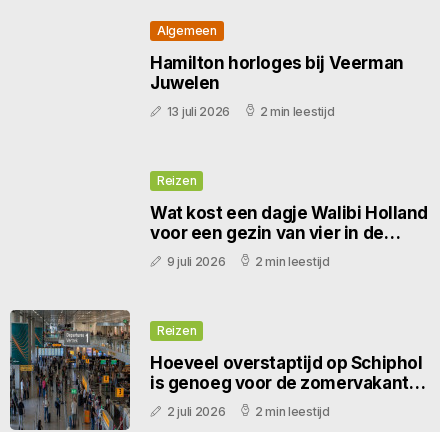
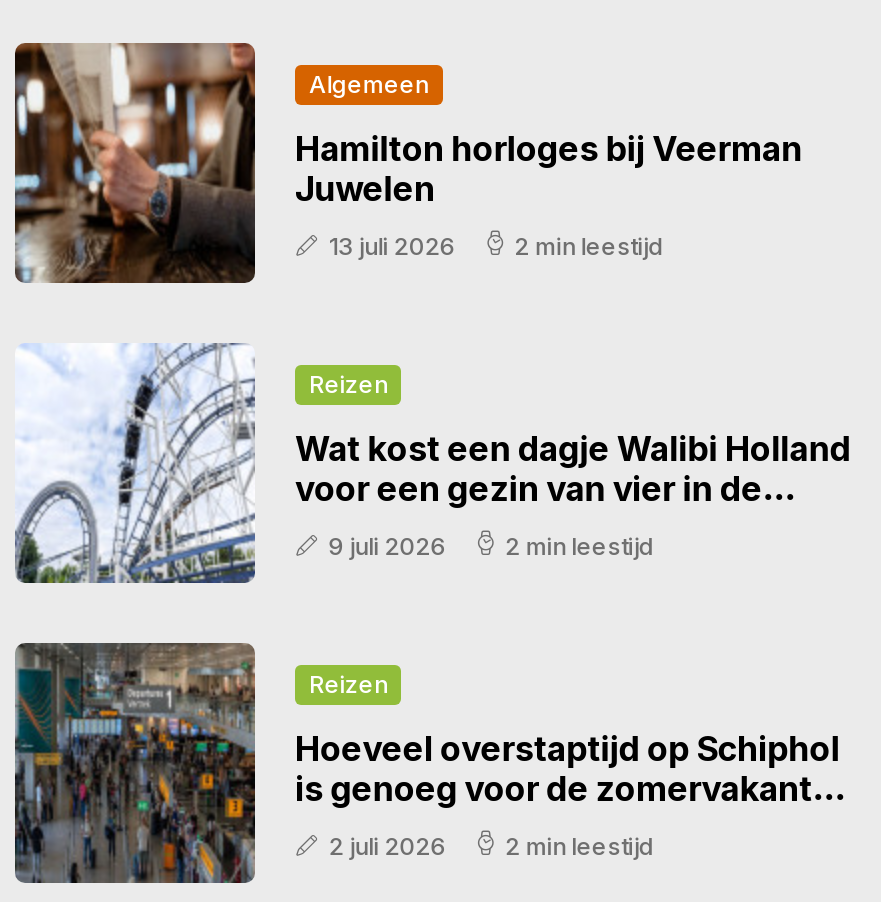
none -> [13,41,257,285] [image]
none -> [13,341,257,585] [image]

